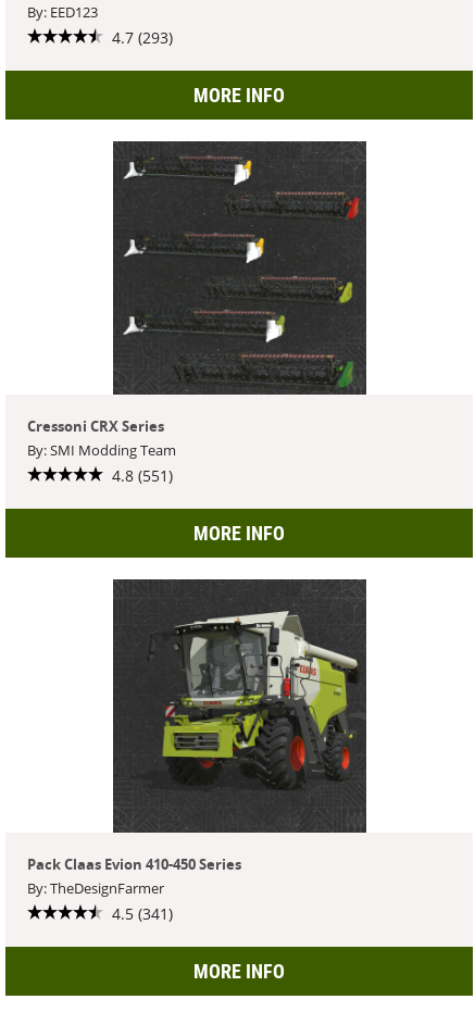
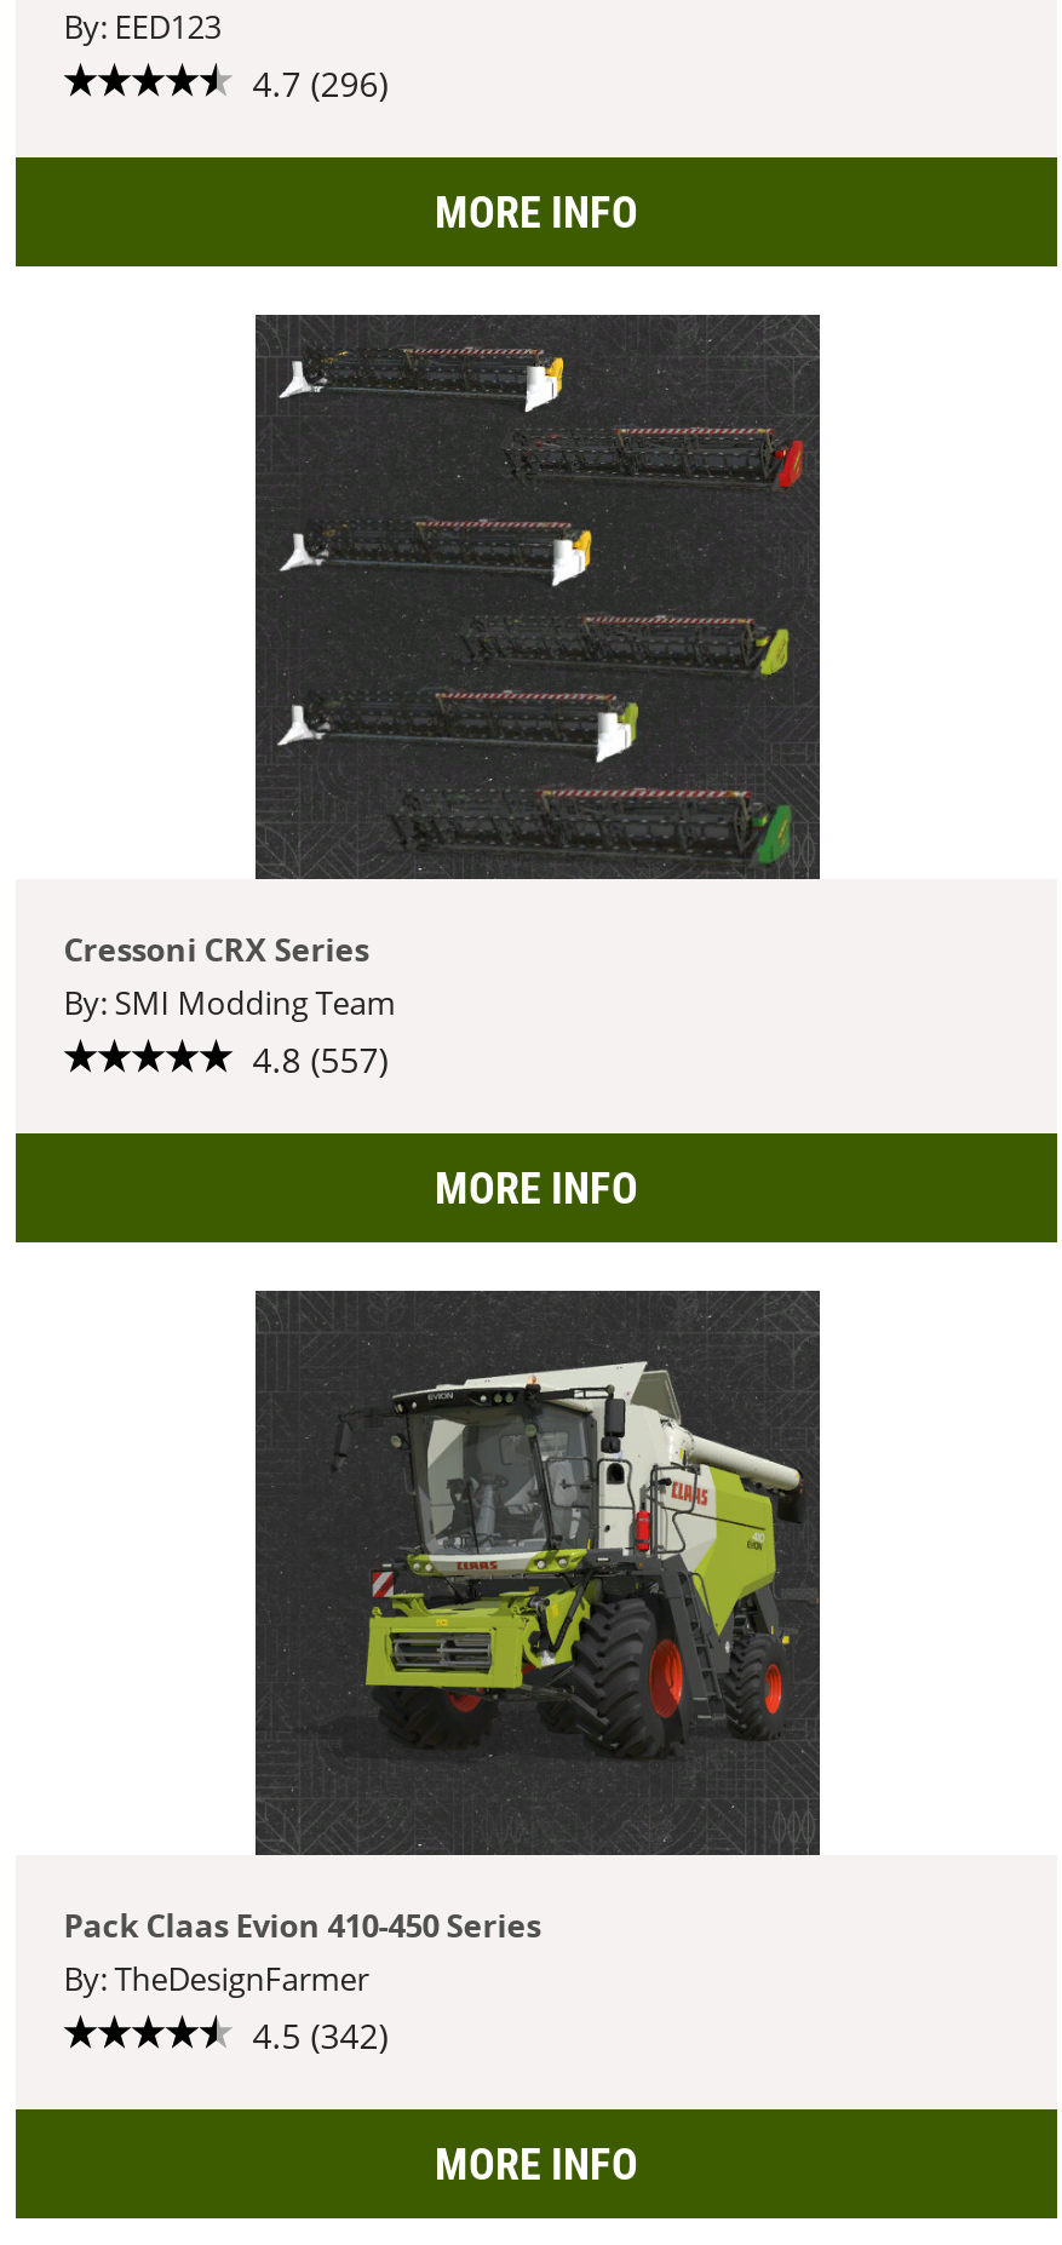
[112,27,173,48] 4.7 (293) -> [253,61,388,107] 4.7 (296)
[112,465,173,486] 4.8 (551) -> [253,1037,388,1083] 4.8 (557)
[112,903,173,924] 4.5 (341) -> [253,2013,388,2059] 4.5 (342)

